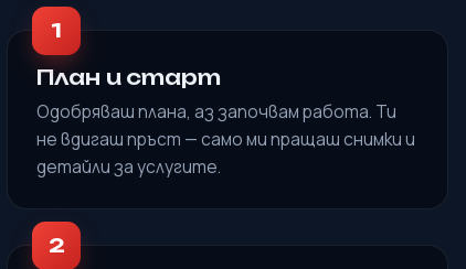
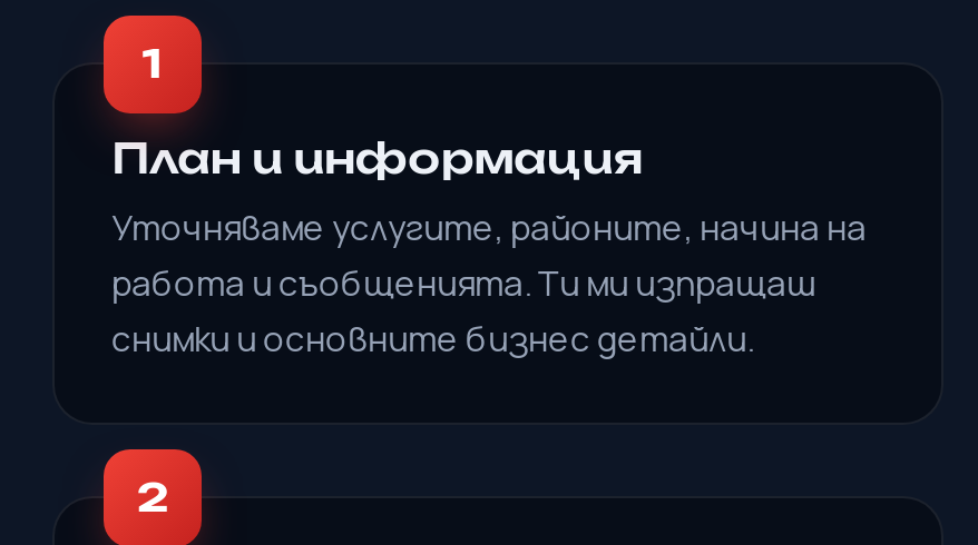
[36,64,415,178] План и старт | Одобряваш плана, аз започвам работа. Ти | не вдигаш пръст — само ми пращаш снимки и | детайли за услугите. -> [112,132,867,361] План и информация | Уточняваме услугите, районите, начина на | работа и съобщенията. Ти ми изпращаш | снимки и основните бизнес детайли.

